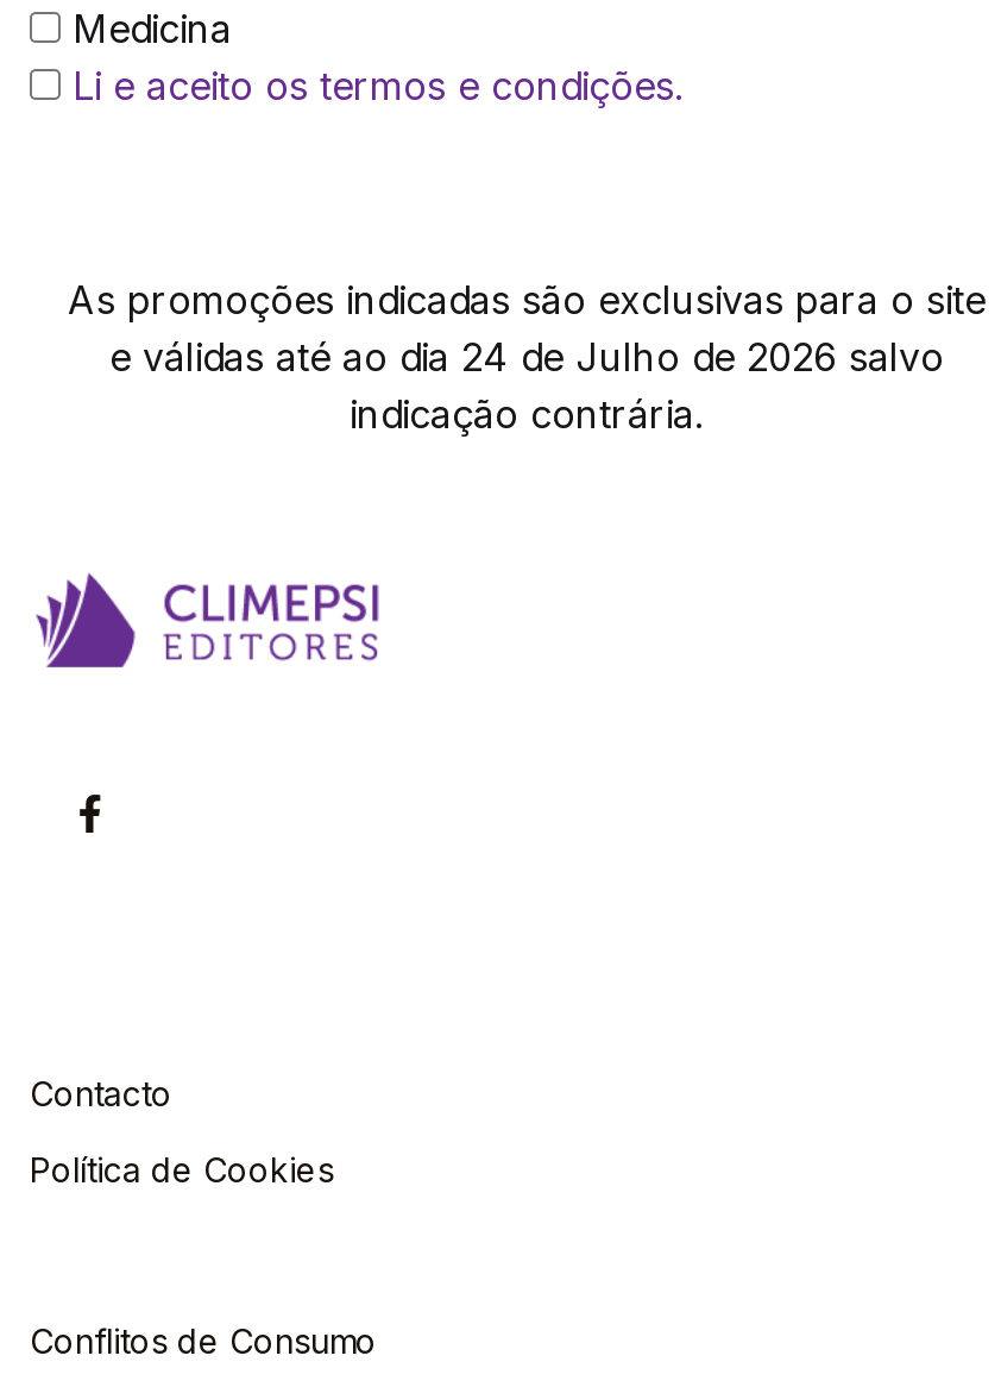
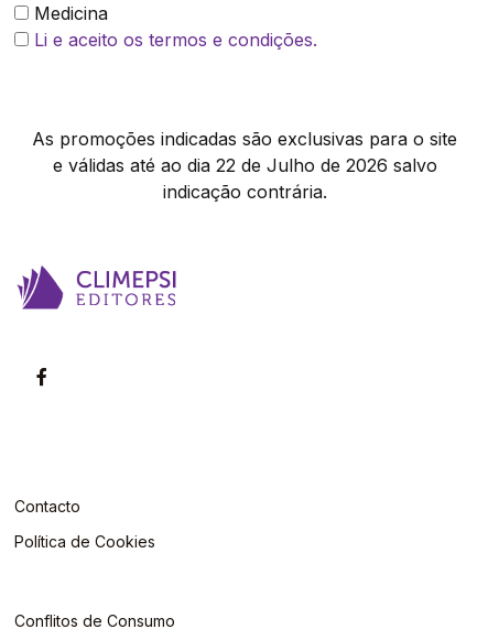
[109,334,944,382] e válidas até ao dia 24 de Julho de 2026 salvo -> [52,155,437,177] e válidas até ao dia 22 de Julho de 2026 salvo

